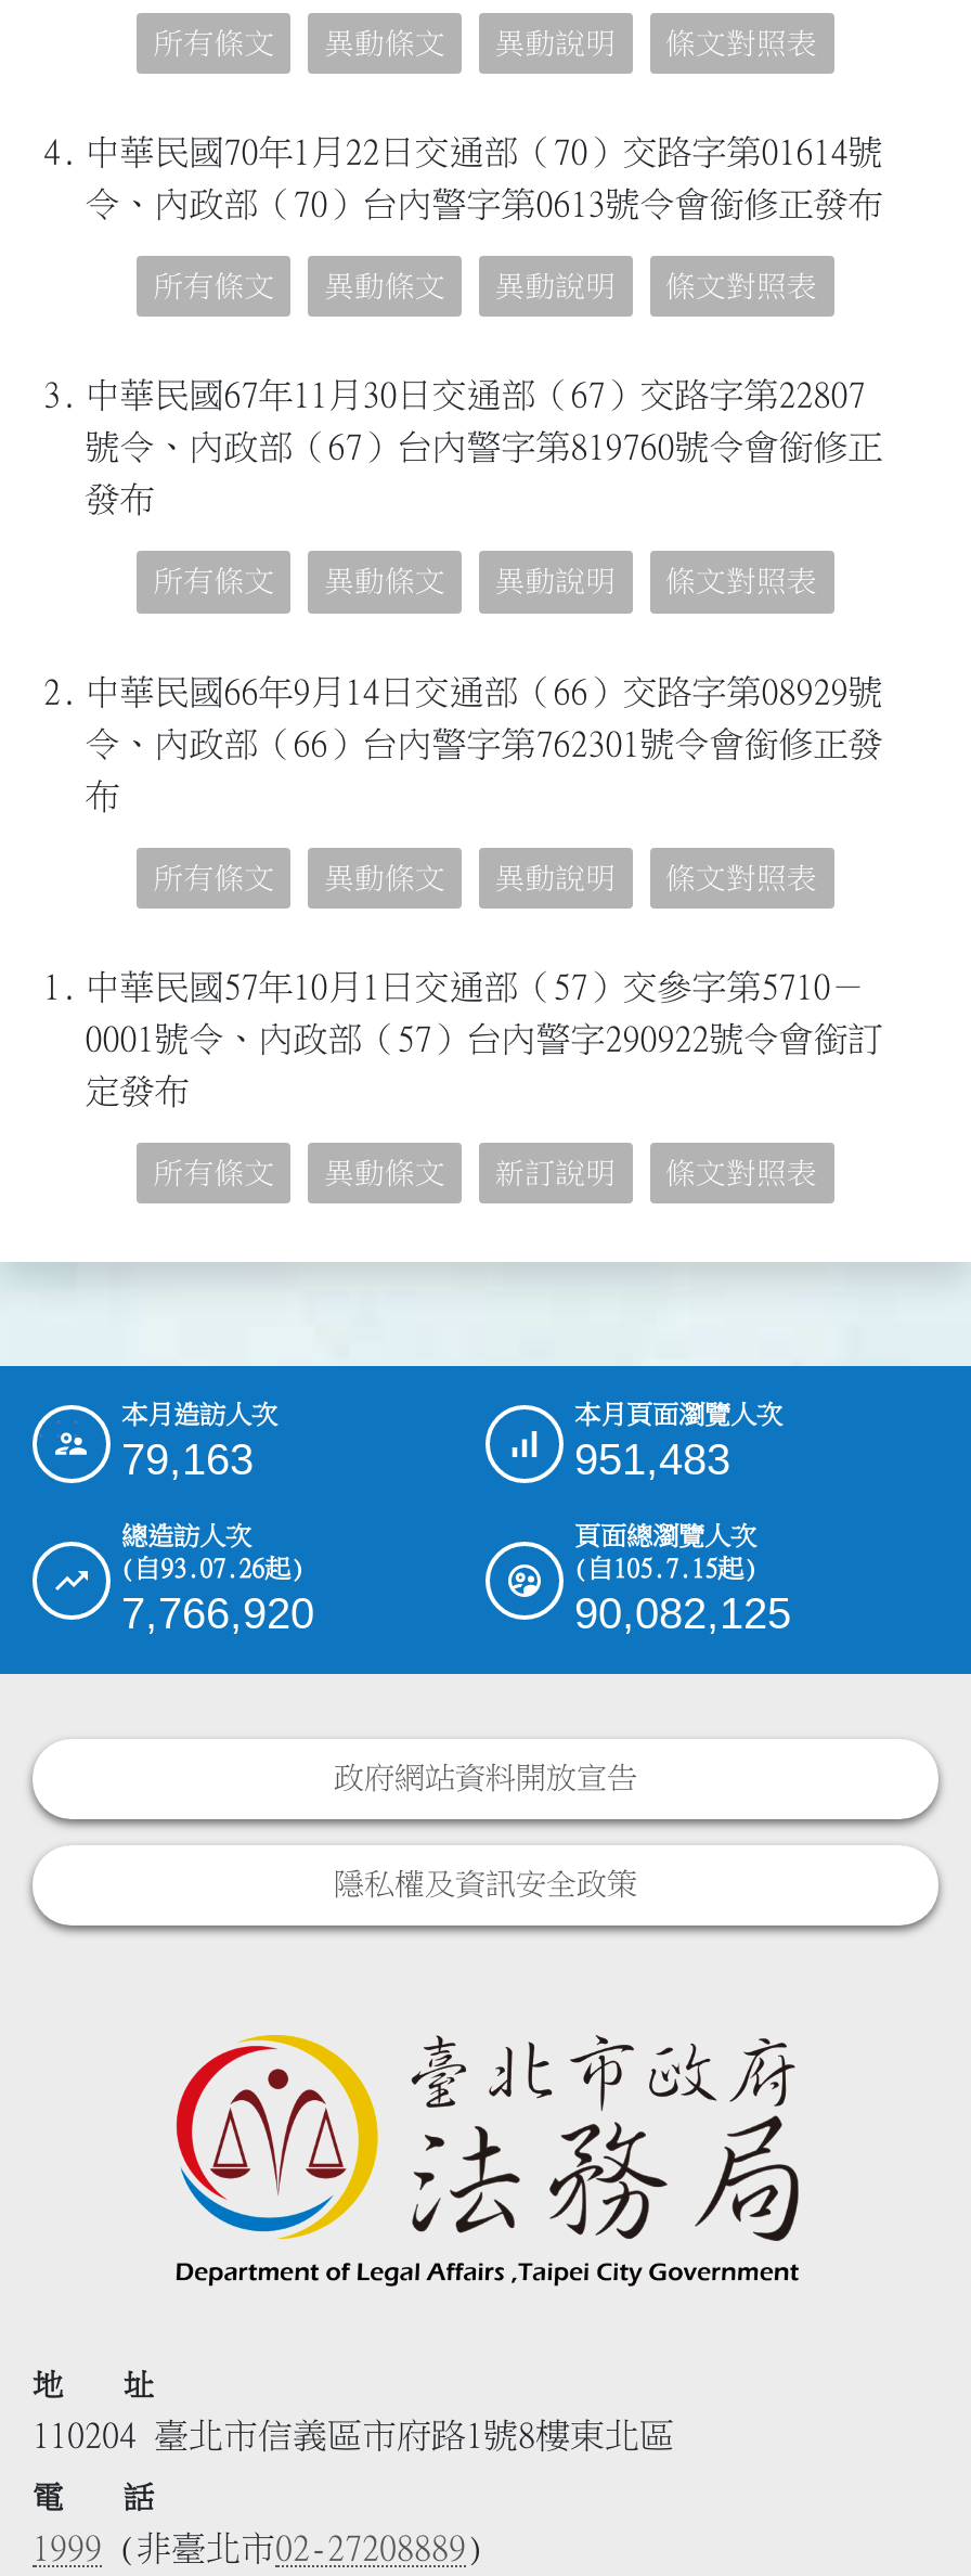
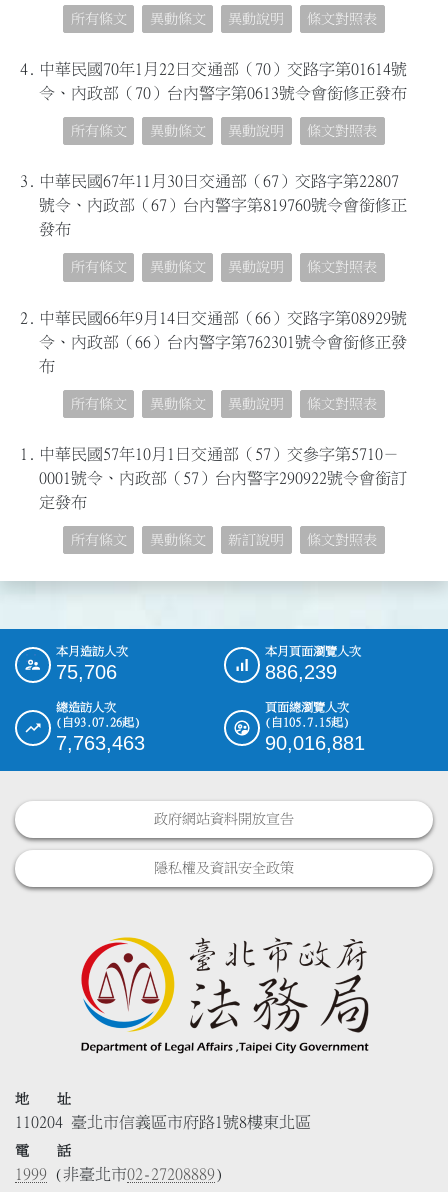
[121,1436,254,1484] 79,163 -> [56,661,117,683] 75,706
[574,1436,730,1484] 951,483 -> [265,661,337,683] 886,239
[121,1590,314,1638] 7,766,920 -> [56,732,145,754] 7,763,463
[574,1590,791,1638] 90,082,125 -> [265,732,365,754] 90,016,881

